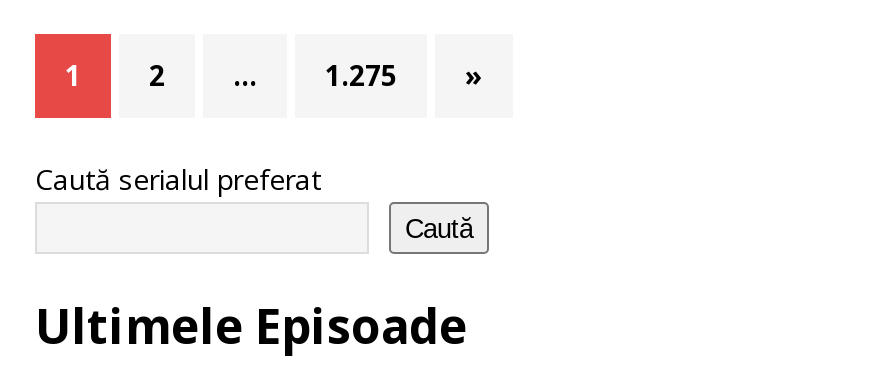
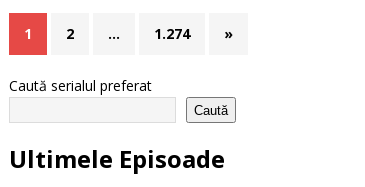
[325,56,397,94] 1.275 -> [154,24,190,43] 1.274

